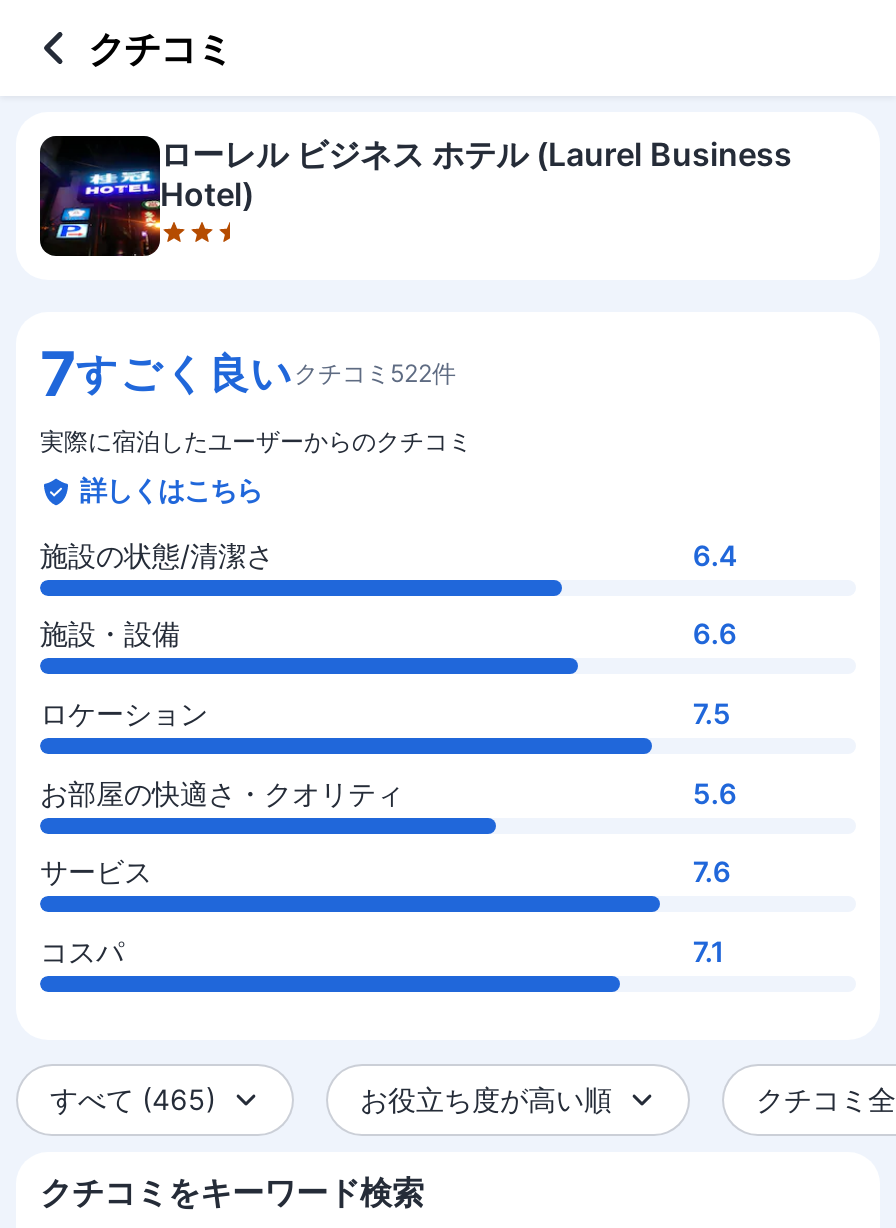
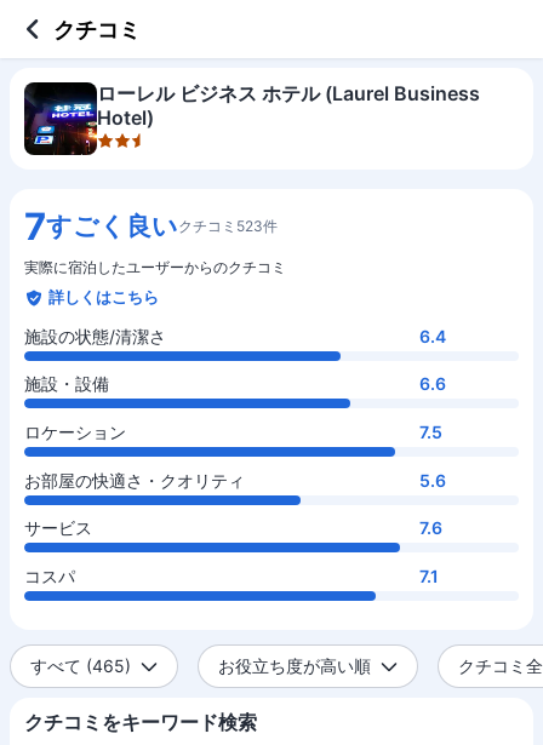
[40,336,456,410] 7すごく良いクチコミ522件 -> [24,204,278,248] 7すごく良いクチコミ523件

